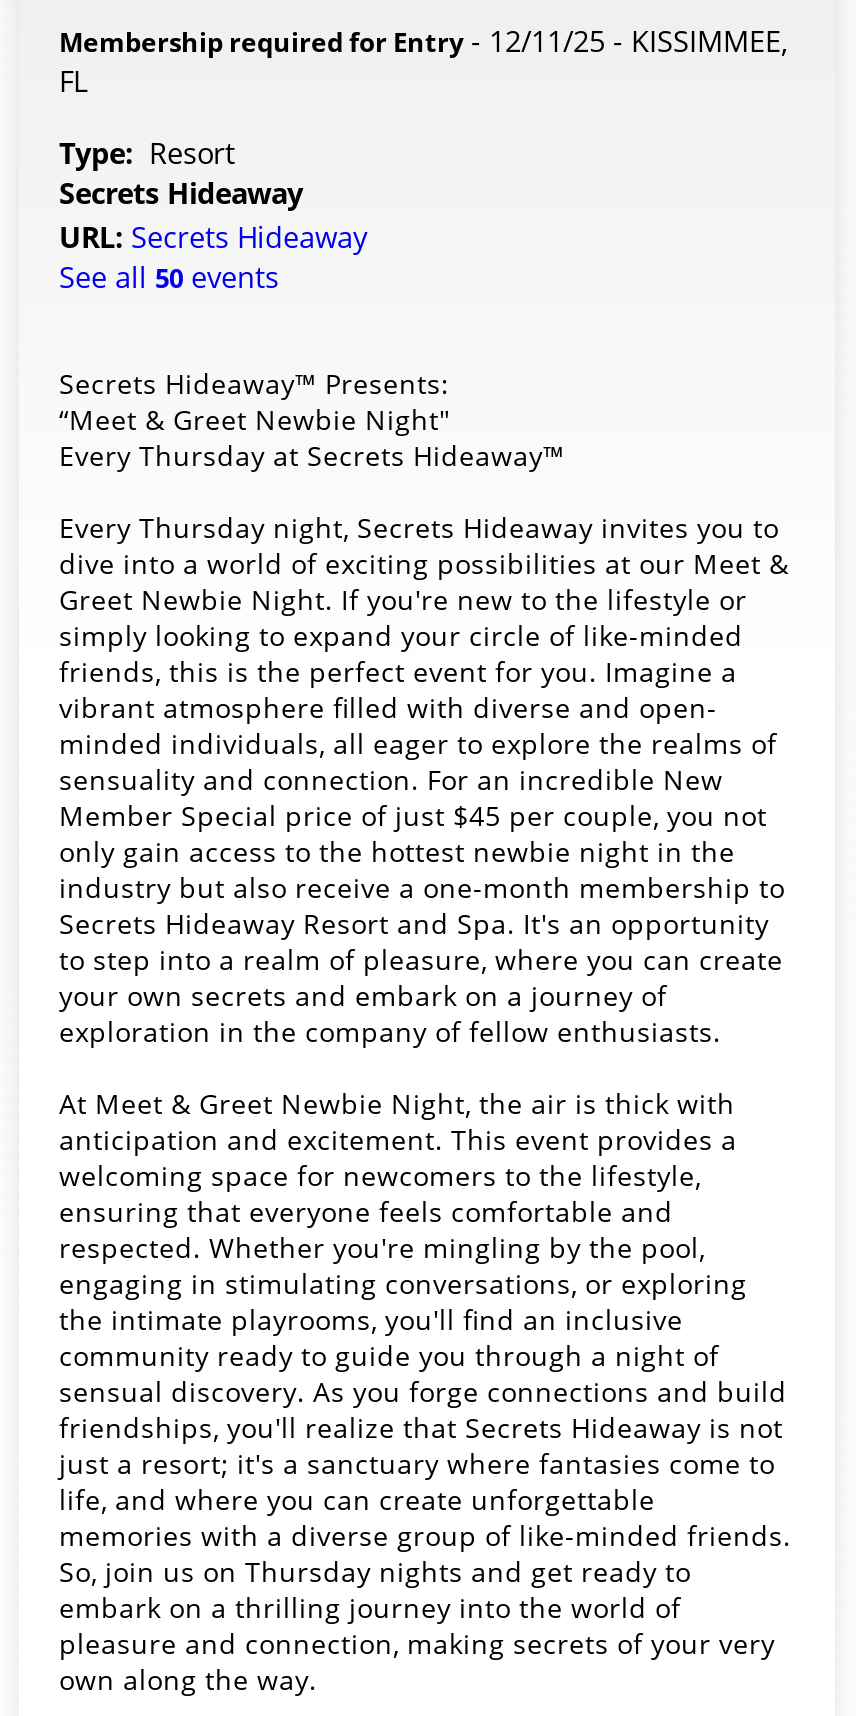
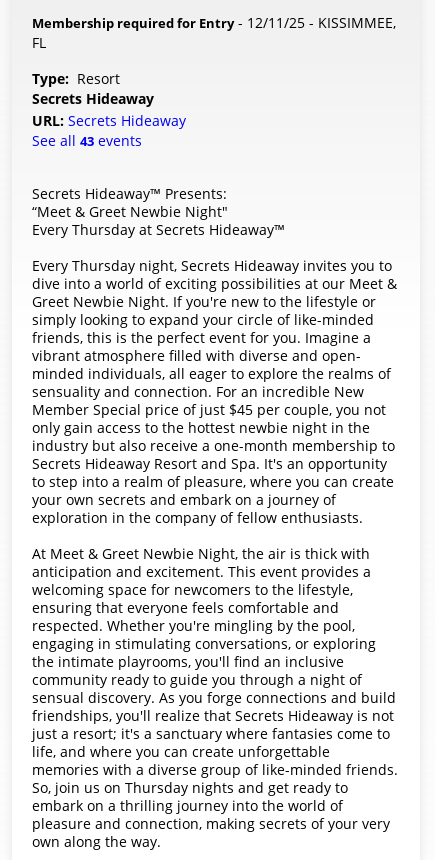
[59,258,279,296] See all 50 events -> [32,131,142,150] See all 43 events

